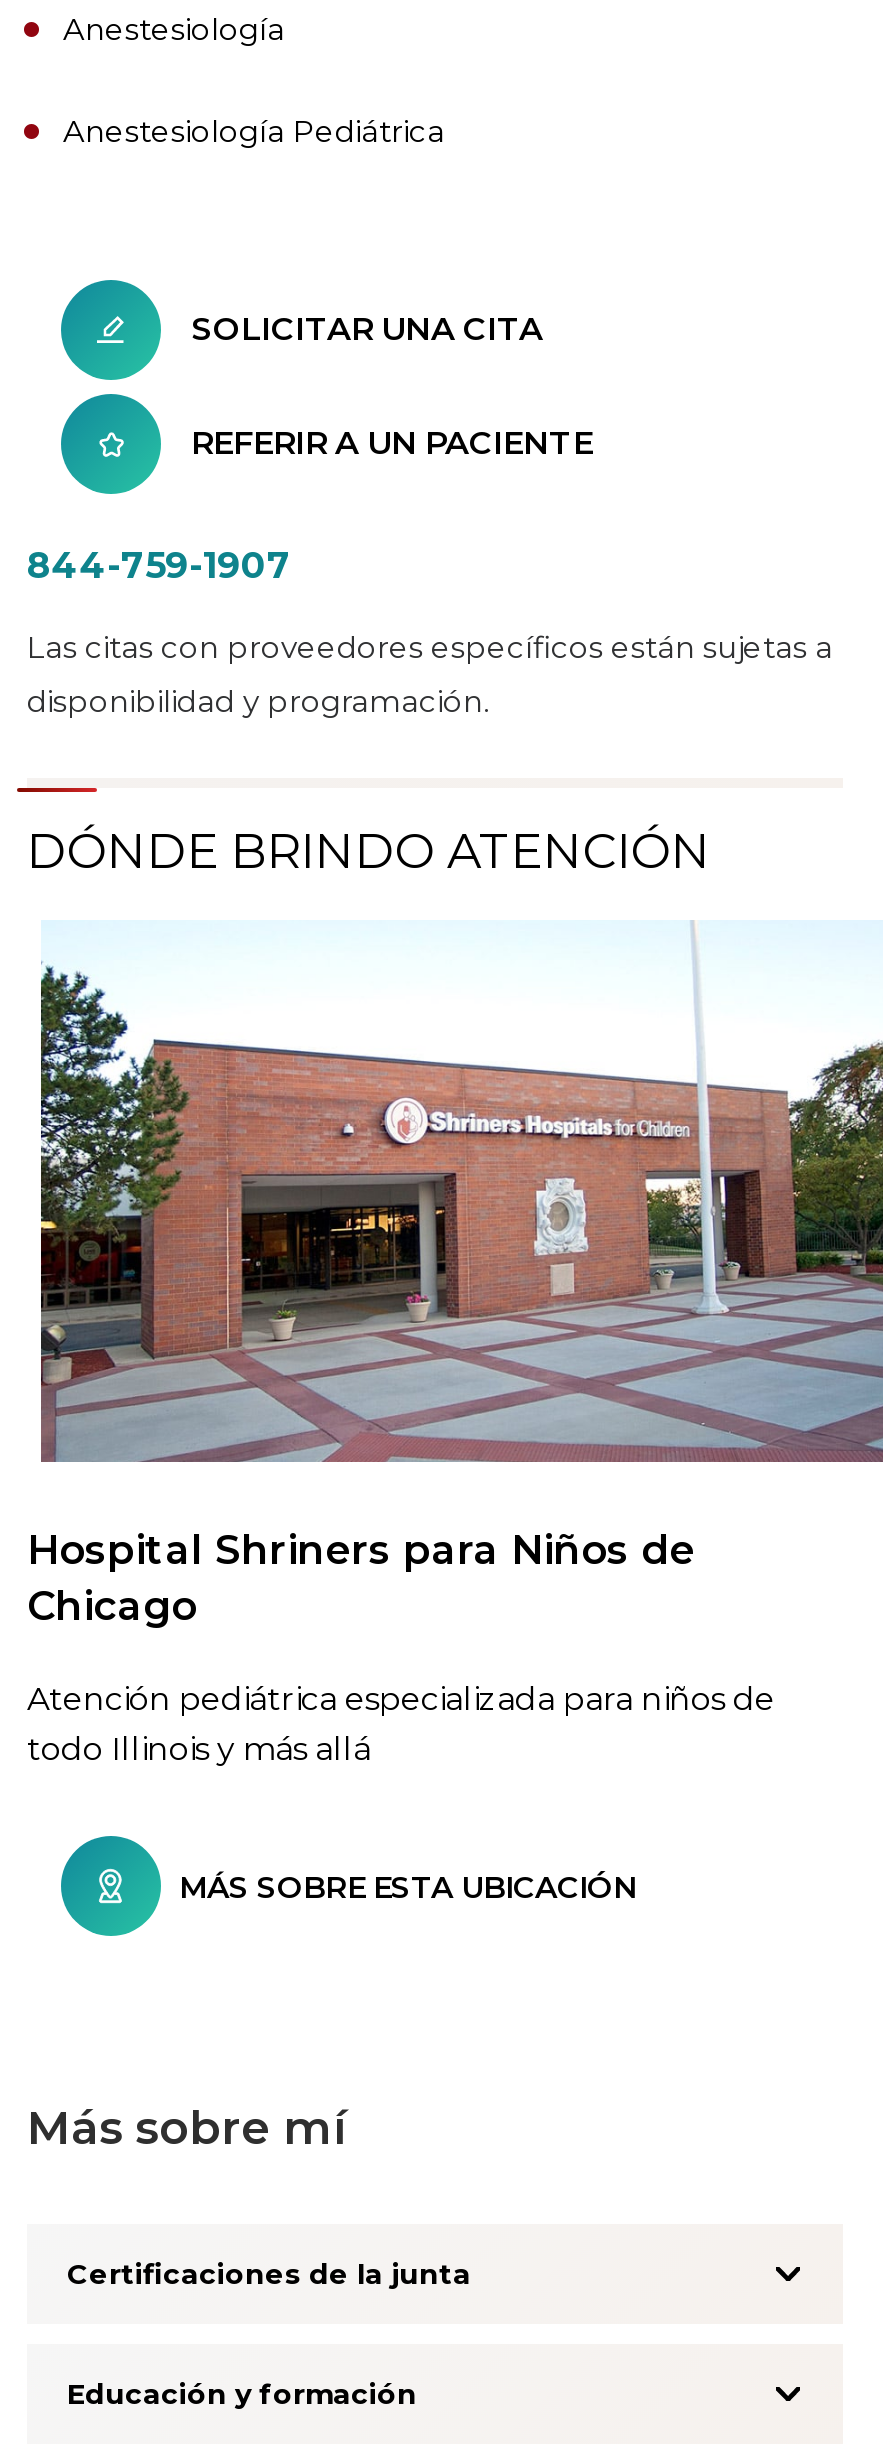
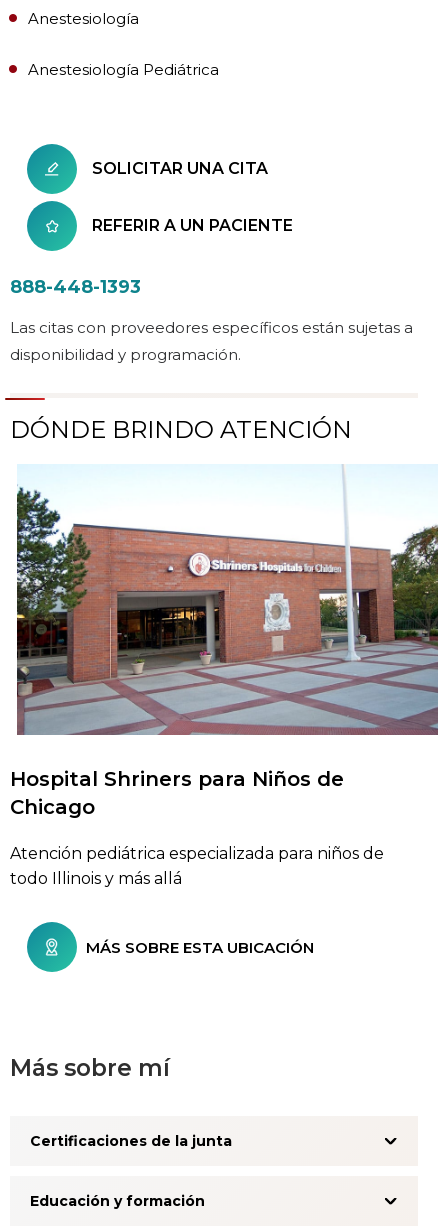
[27,544,291,588] 844-759-1907 -> [10,276,141,298] 888-448-1393

